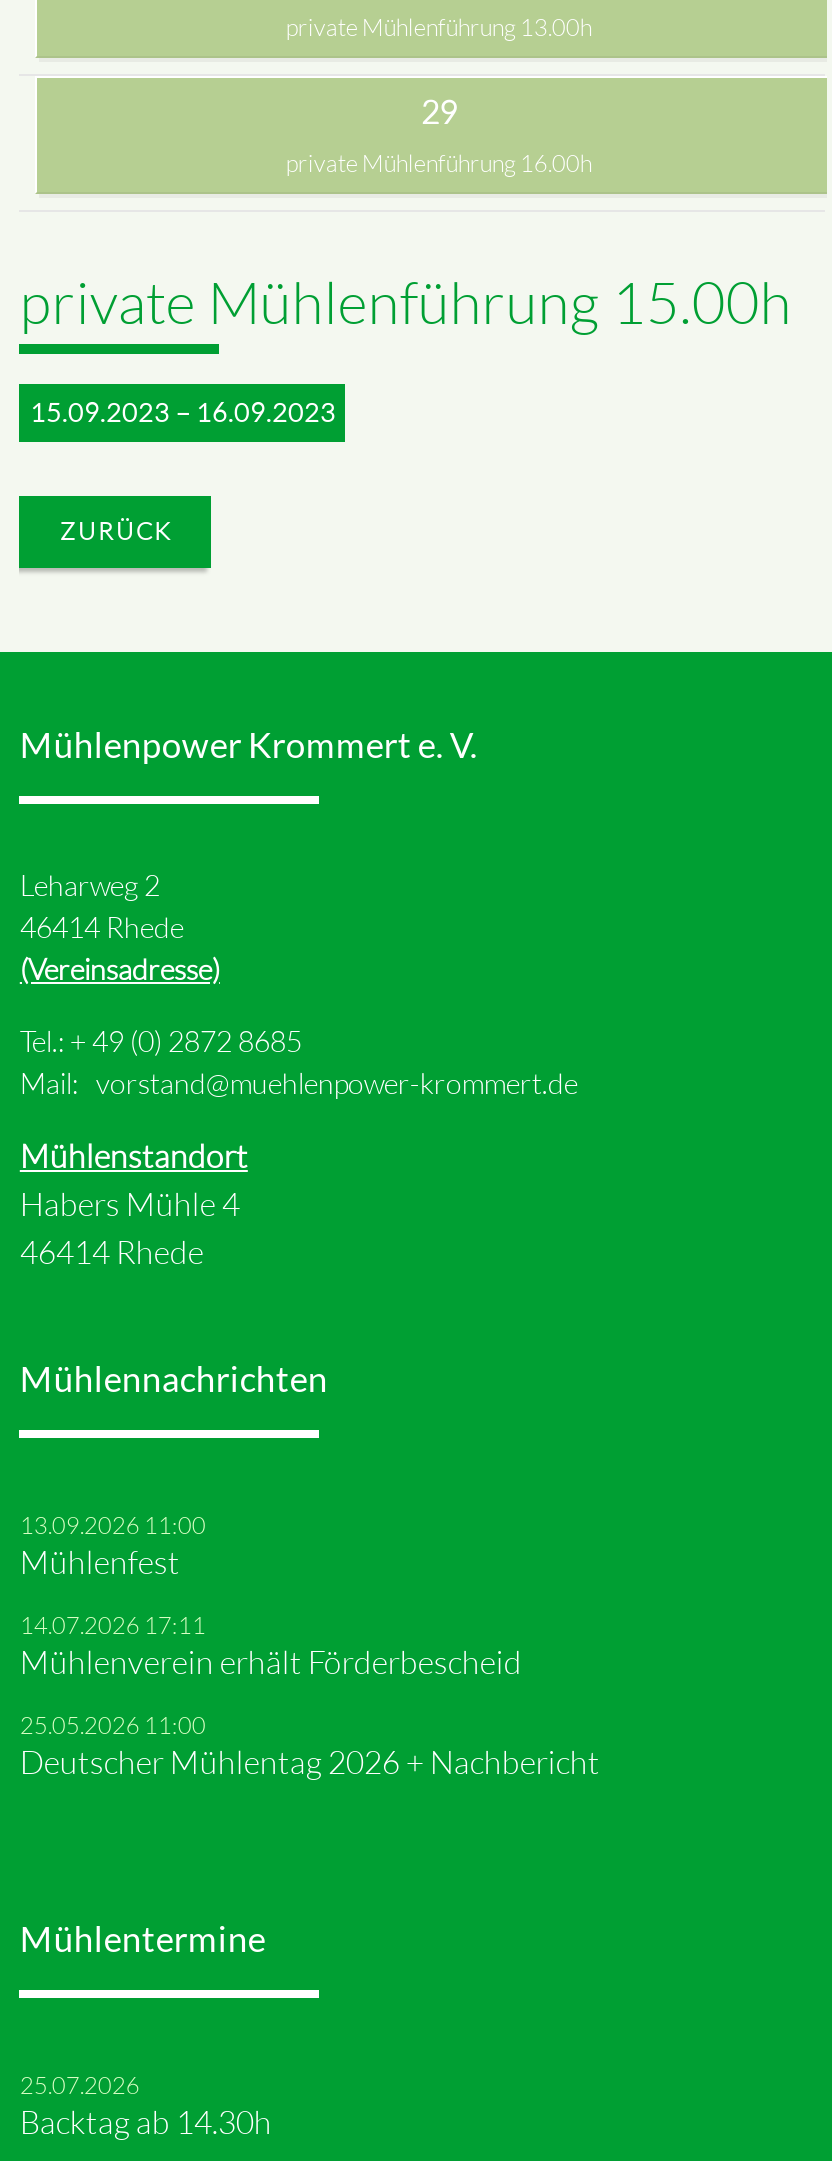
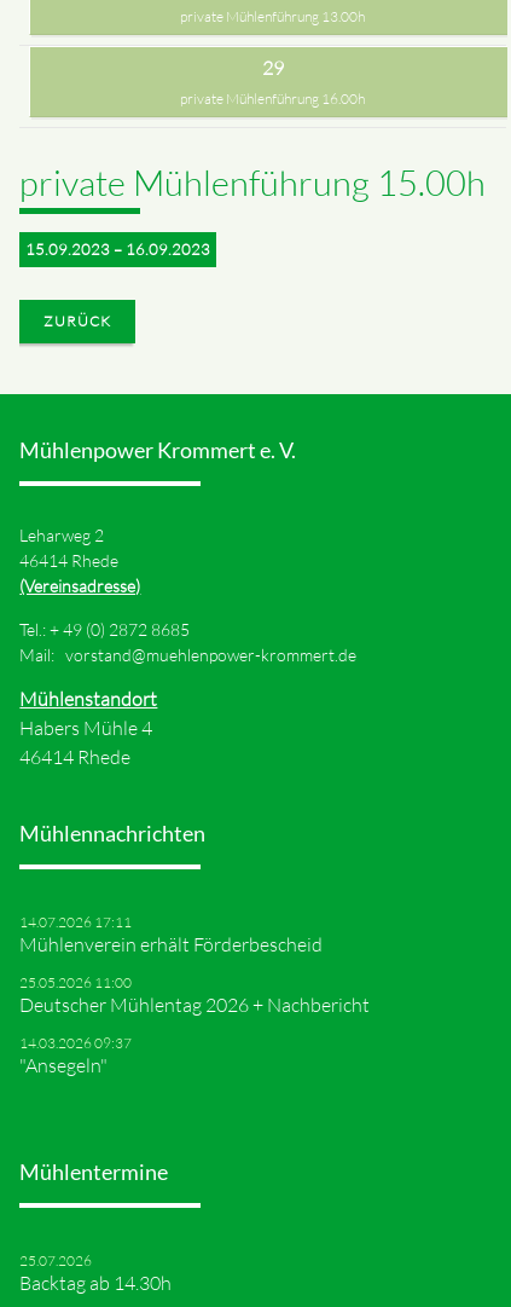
[20,1509,206,1581] 13.09.2026 11:00 | Mühlenfest -> none
moved [20,1609,600,1781] -> [20,912,370,1016]: 14.07.2026 17:11 | Mühlenverein erhält Förderbescheid | 25.05.2026 11:00 | Deutscher Mühlentag 2026 + Nachbericht
none -> [20,1033,132,1077] 14.03.2026 09:37 | "Ansegeln"

